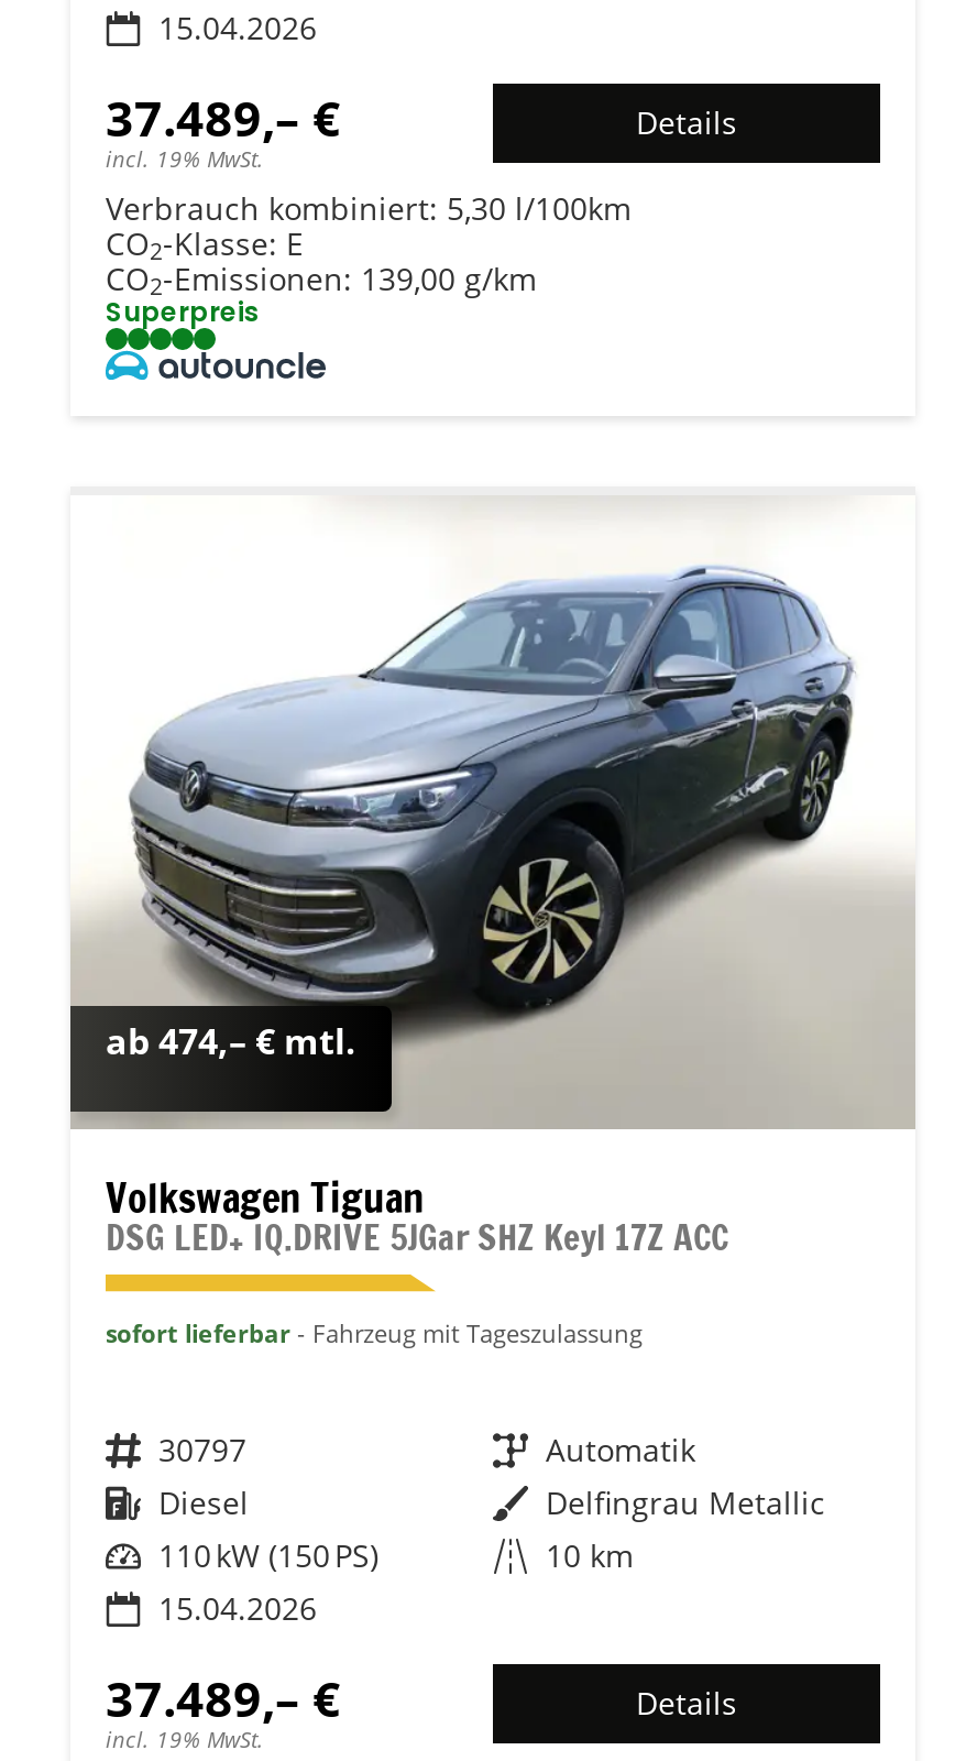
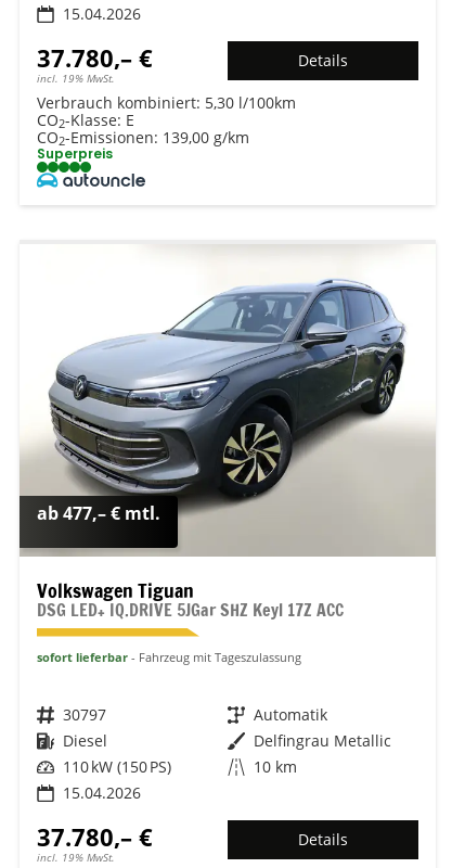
[106,83,341,149] 37.489,– € -> [37,41,153,73] 37.780,– €
[106,1017,356,1065] ab 474,– € mtl. -> [37,501,160,525] ab 477,– € mtl.
[106,1663,341,1729] 37.489,– € -> [37,820,153,852] 37.780,– €

